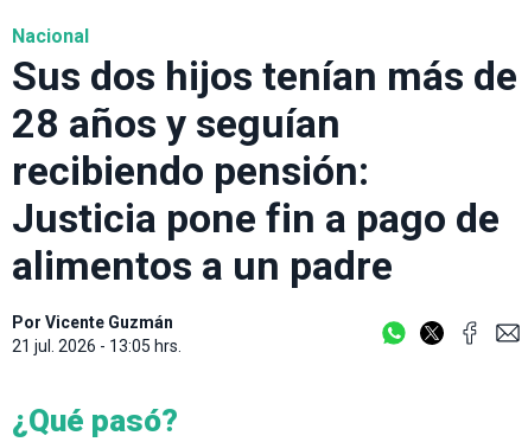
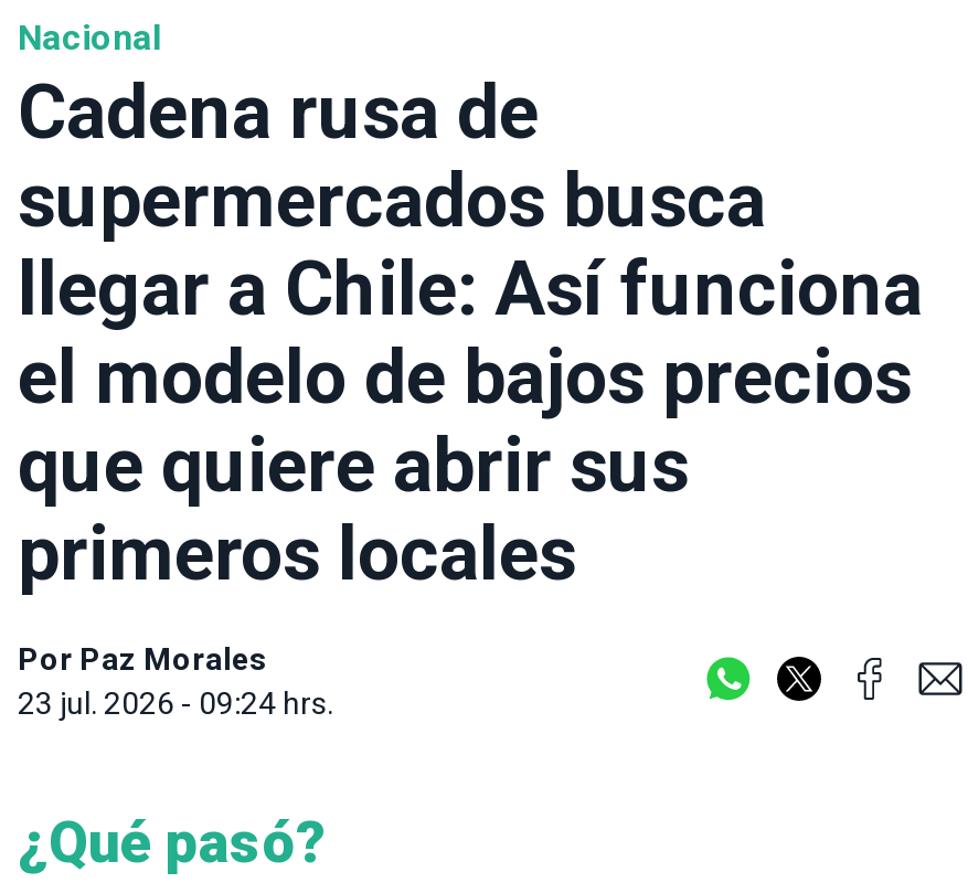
[12,52,517,289] Sus dos hijos tenían más de | 28 años y seguían | recibiendo pensión: | Justicia pone fin a pago de | alimentos a un padre -> [18,68,923,598] Cadena rusa de | supermercados busca | llegar a Chile: Así funciona | el modelo de bajos precios | que quiere abrir sus | primeros locales
[12,313,182,355] Por Vicente Guzmán | 21 jul. 2026 - 13:05 hrs. -> [18,642,333,721] Por Paz Morales | 23 jul. 2026 - 09:24 hrs.

